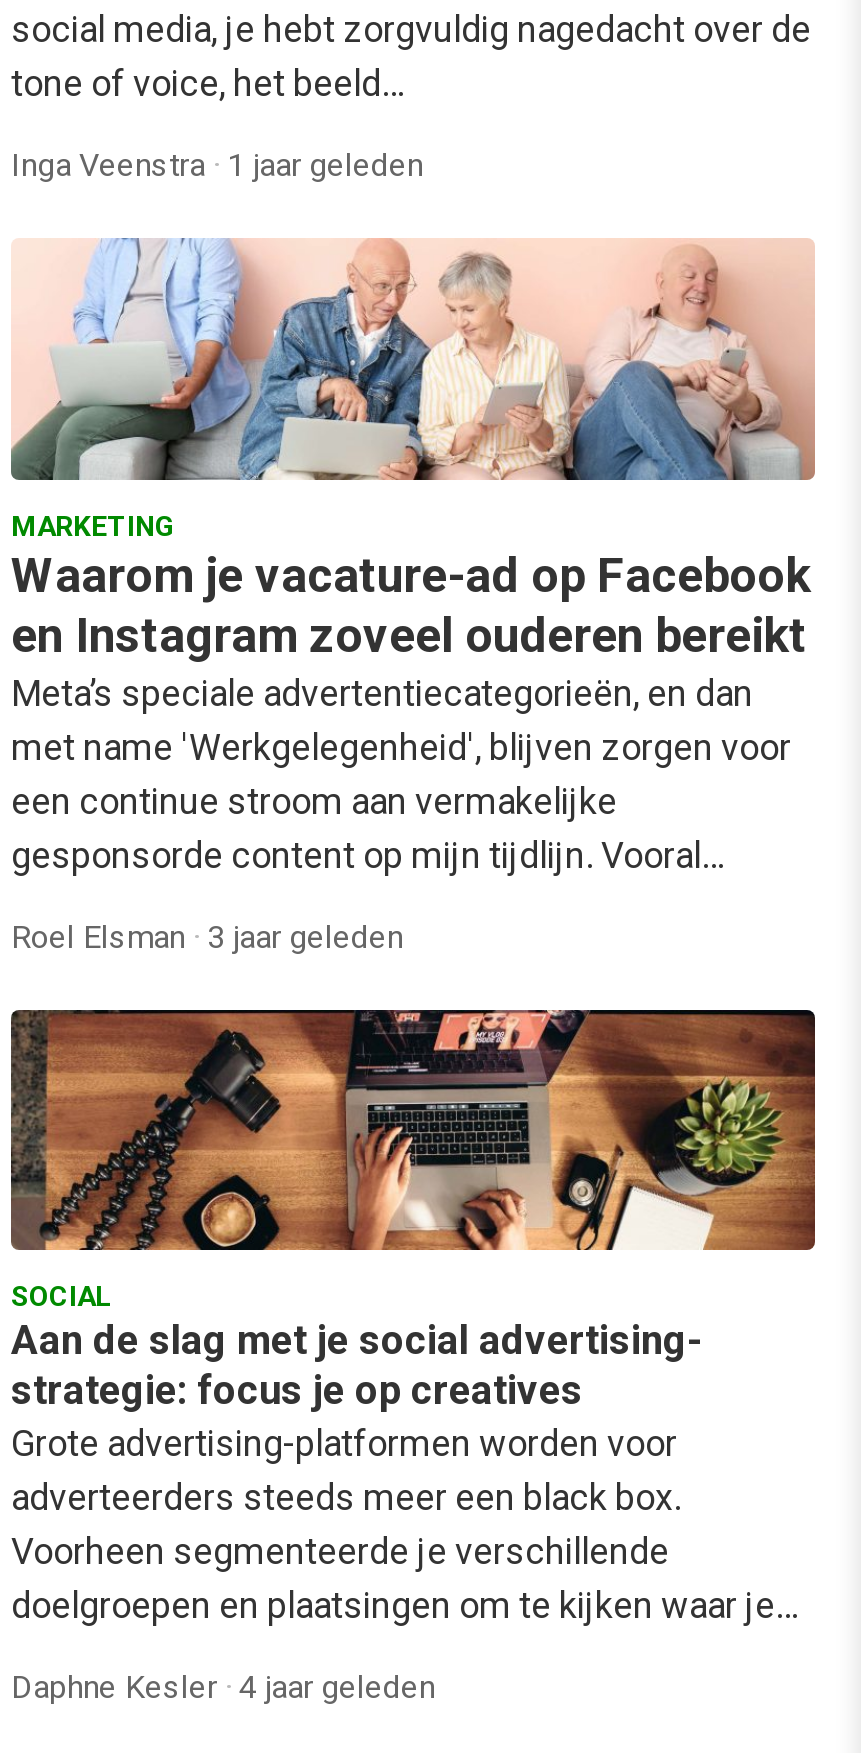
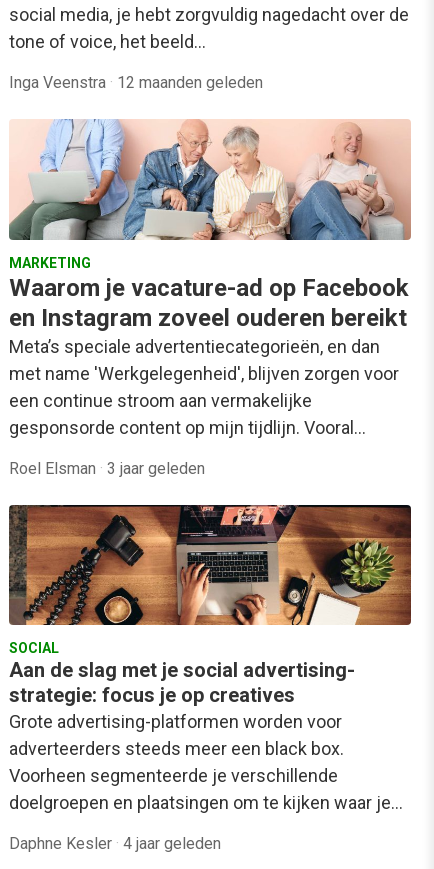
[11,146,423,184] Inga Veenstra · 1 jaar geleden -> [9,73,263,92] Inga Veenstra · 12 maanden geleden

